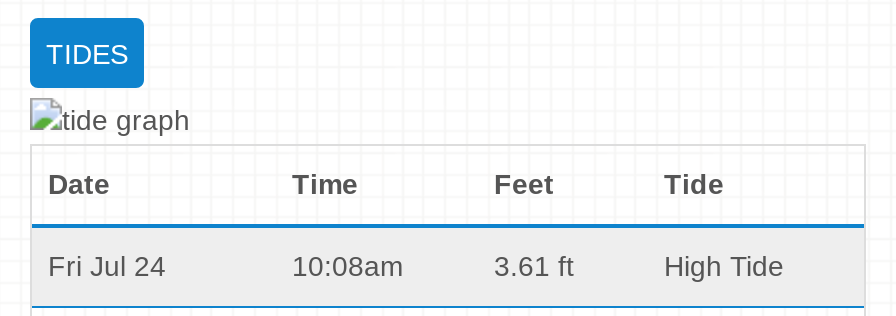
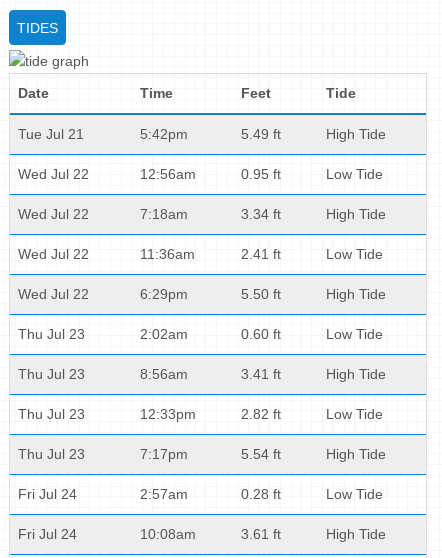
none -> [18,126,386,502] Tue Jul 21 | 5:42pm | 5.49 ft | High Tide | Wed Jul 22 | 12:56am | 0.95 ft | Low Tide | Wed Jul 22 | 7:18am | 3.34 ft | High Tide | Wed Jul 22 | 11:36am | 2.41 ft | Low Tide | Wed Jul 22 | 6:29pm | 5.50 ft | High Tide | Thu Jul 23 | 2:02am | 0.60 ft | Low Tide | Thu Jul 23 | 8:56am | 3.41 ft | High Tide | Thu Jul 23 | 12:33pm | 2.82 ft | Low Tide | Thu Jul 23 | 7:17pm | 5.54 ft | High Tide | Fri Jul 24 | 2:57am | 0.28 ft | Low Tide

